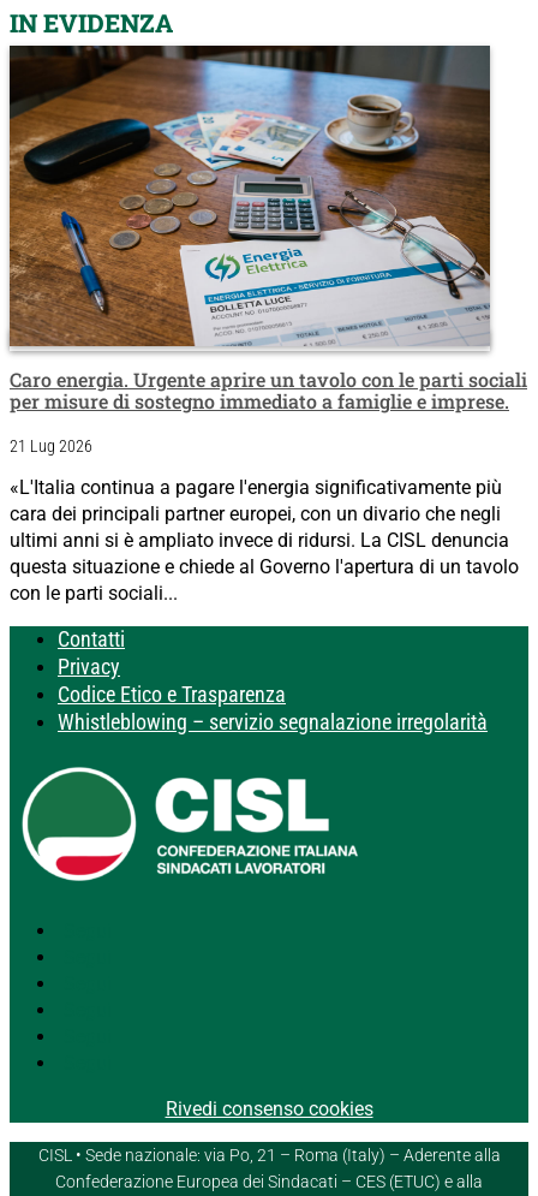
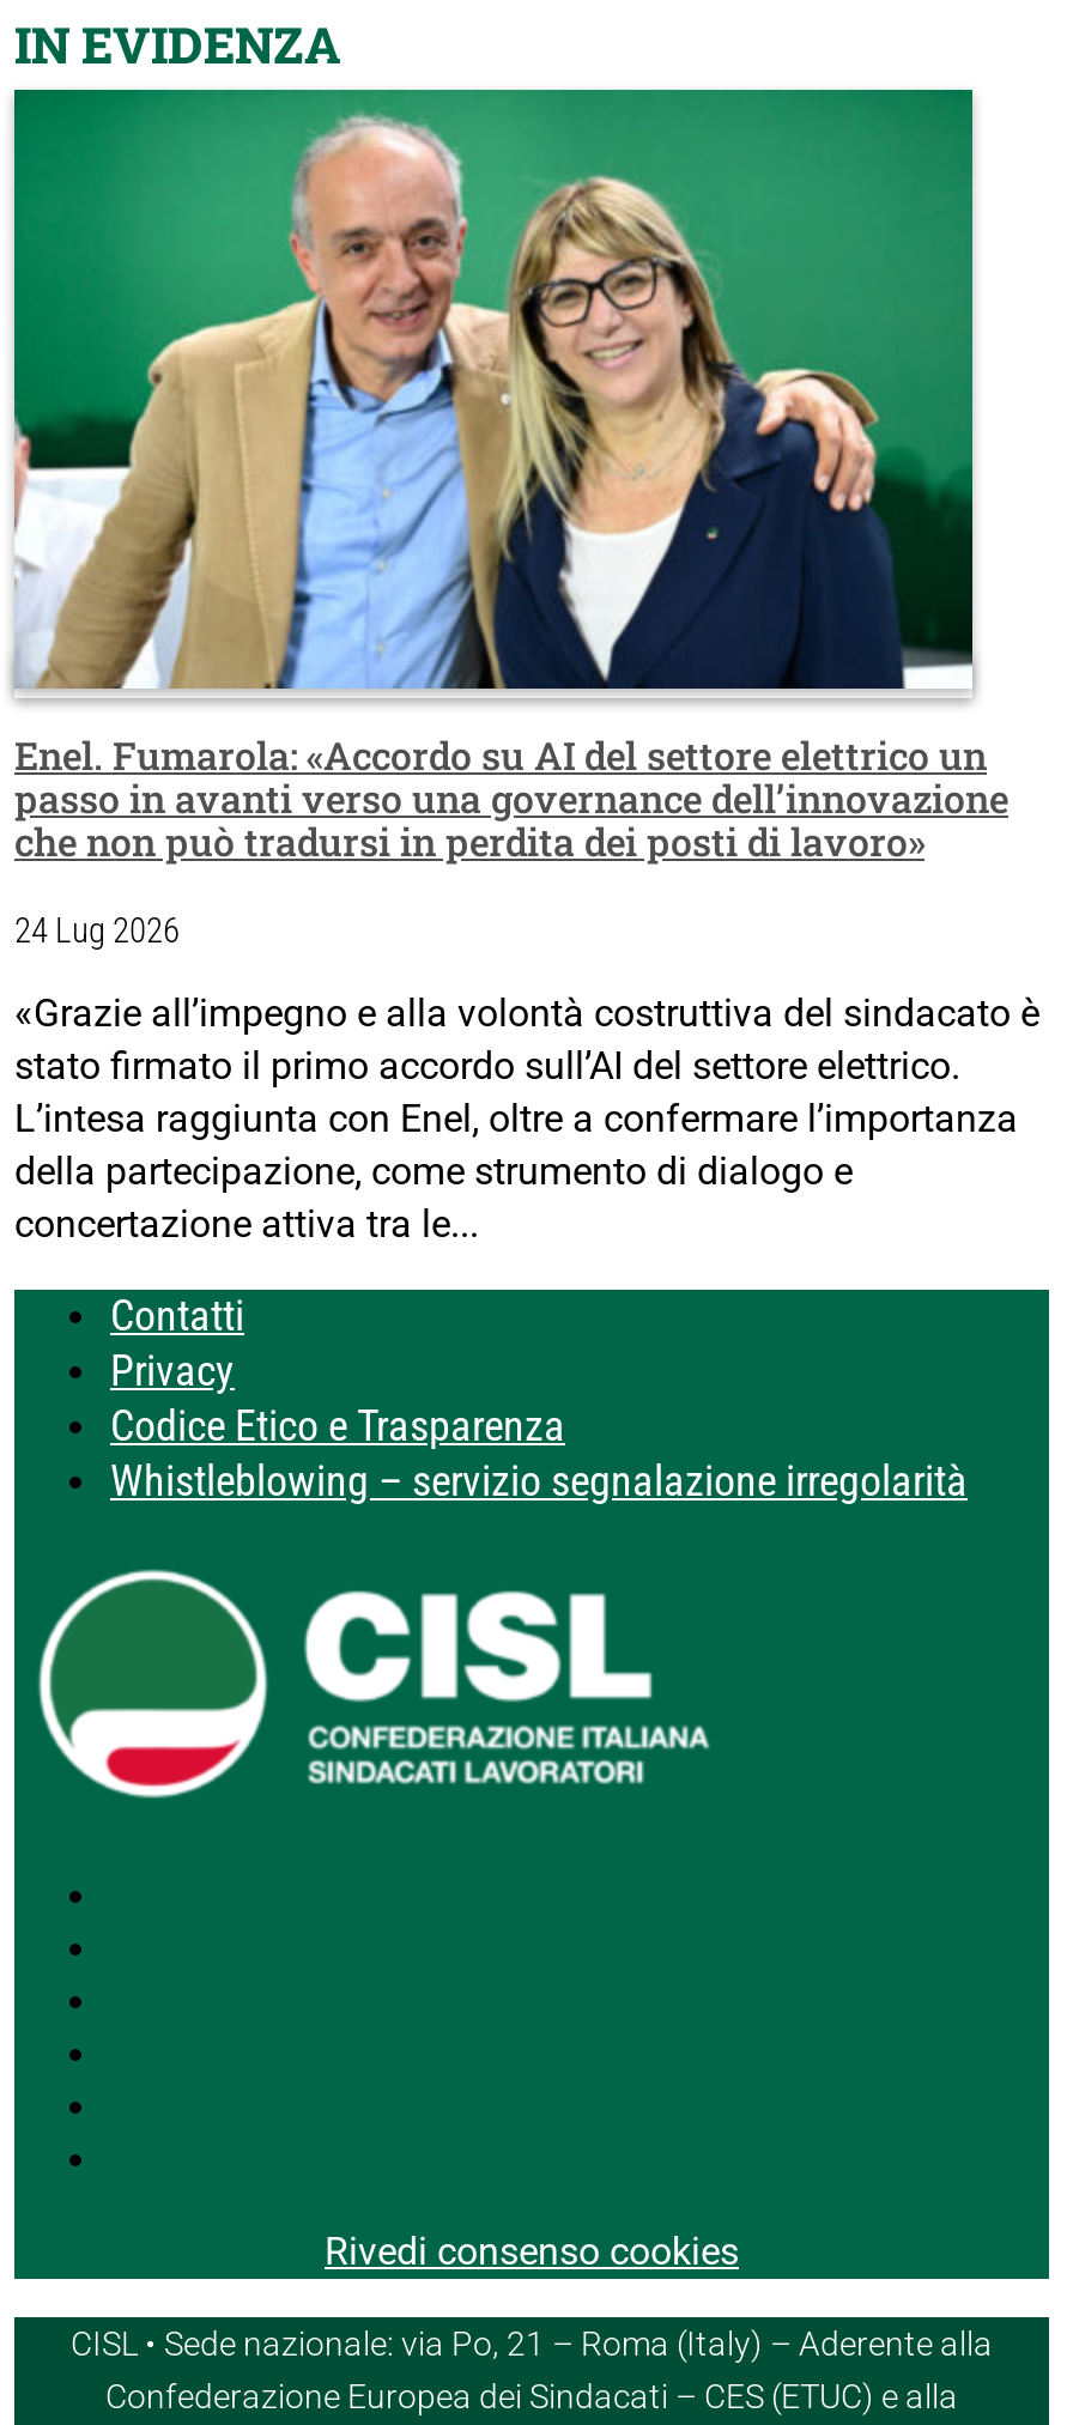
[8,44,527,414] [image] | Caro energia. Urgente aprire un tavolo con le parti sociali | per misure di sostegno immediato a famiglie e imprese. -> [12,87,1008,867] [image] | Enel. Fumarola: «Accordo su AI del settore elettrico un | passo in avanti verso una governance dell’innovazione | che non può tradursi in perdita dei posti di lavoro»
[10,436,92,457] 21 Lug 2026 -> [14,911,180,952] 24 Lug 2026
[10,476,519,604] «L'Italia continua a pagare l'energia significativamente più | cara dei principali partner europei, con un divario che negli | ultimi anni si è ampliato invece di ridursi. La CISL denuncia | questa situazione e chiede al Governo l'apertura di un tavolo | con le parti sociali... -> [14,990,1039,1246] «Grazie all’impegno e alla volontà costruttiva del sindacato è | stato firmato il primo accordo sull’AI del settore elettrico. | L’intesa raggiunta con Enel, oltre a confermare l’importanza | della partecipazione, come strumento di dialogo e | concertazione attiva tra le...

